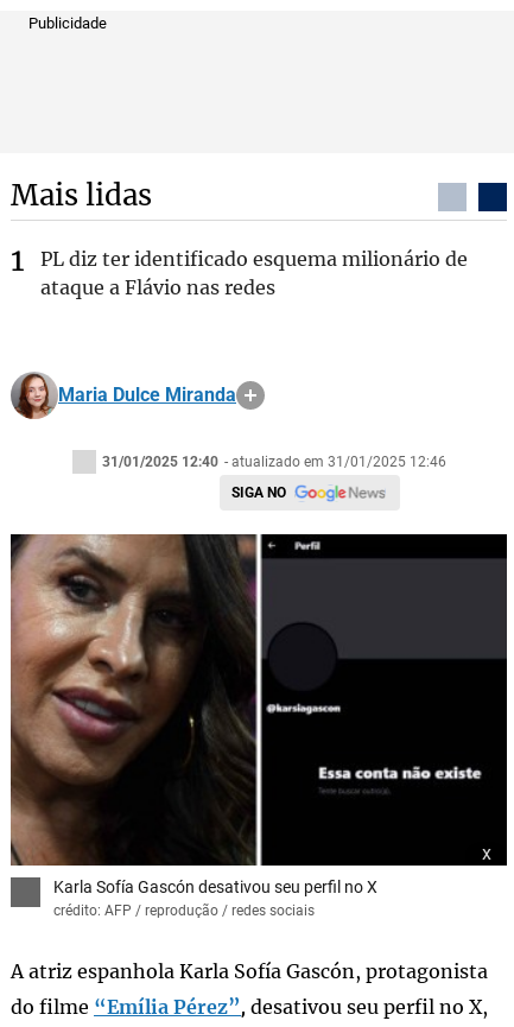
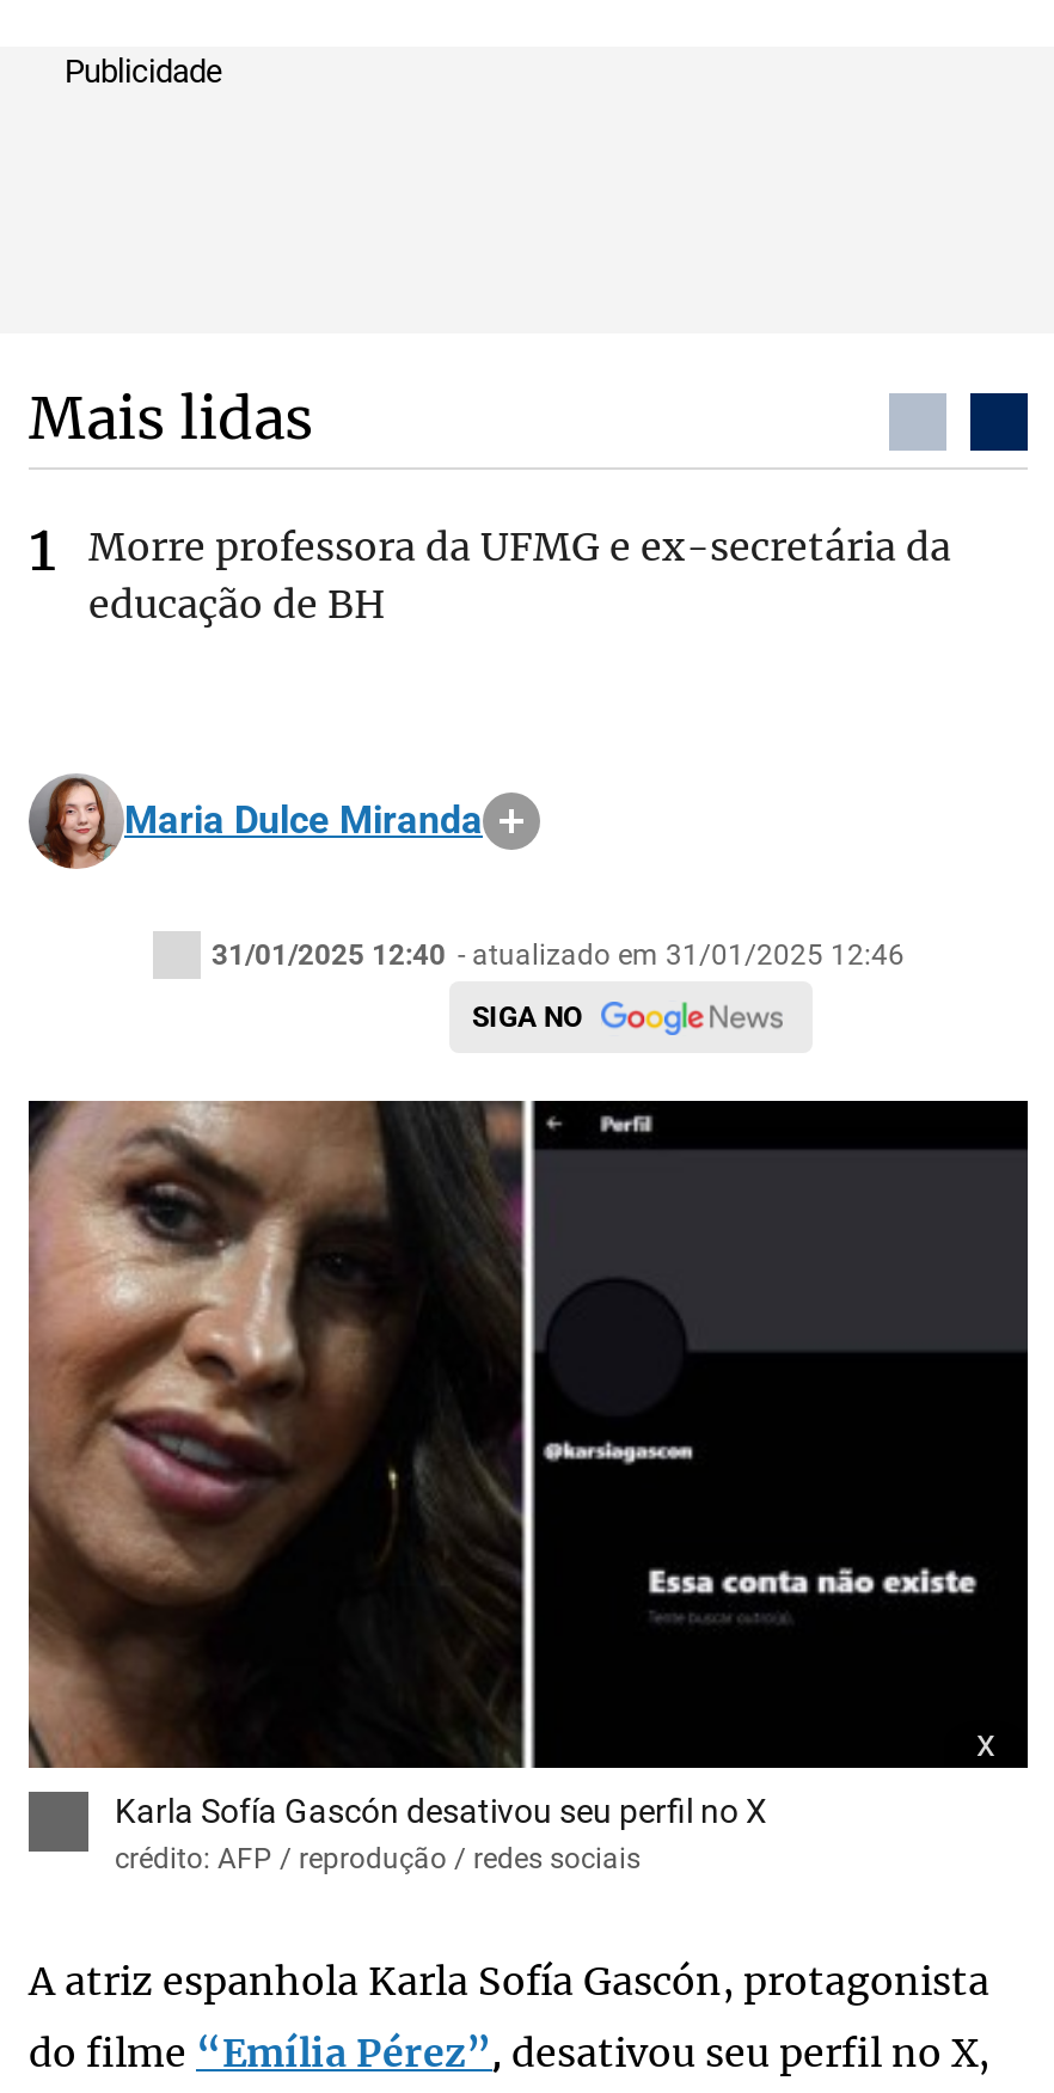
[40,247,468,299] PL diz ter identificado esquema milionário de | ataque a Flávio nas redes -> [88,522,951,628] Morre professora da UFMG e ex-secretária da | educação de BH

